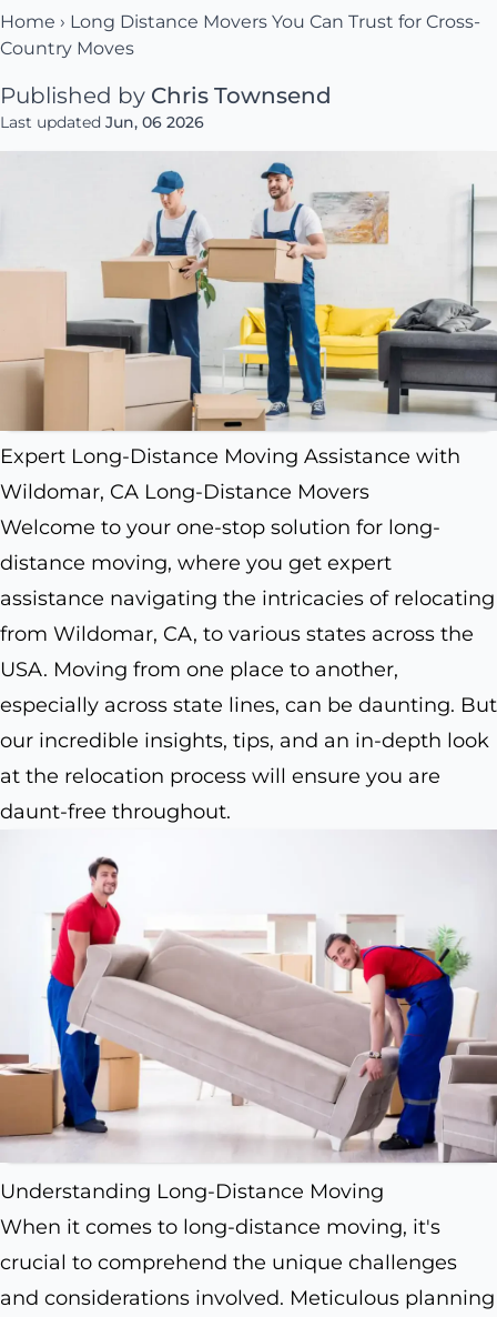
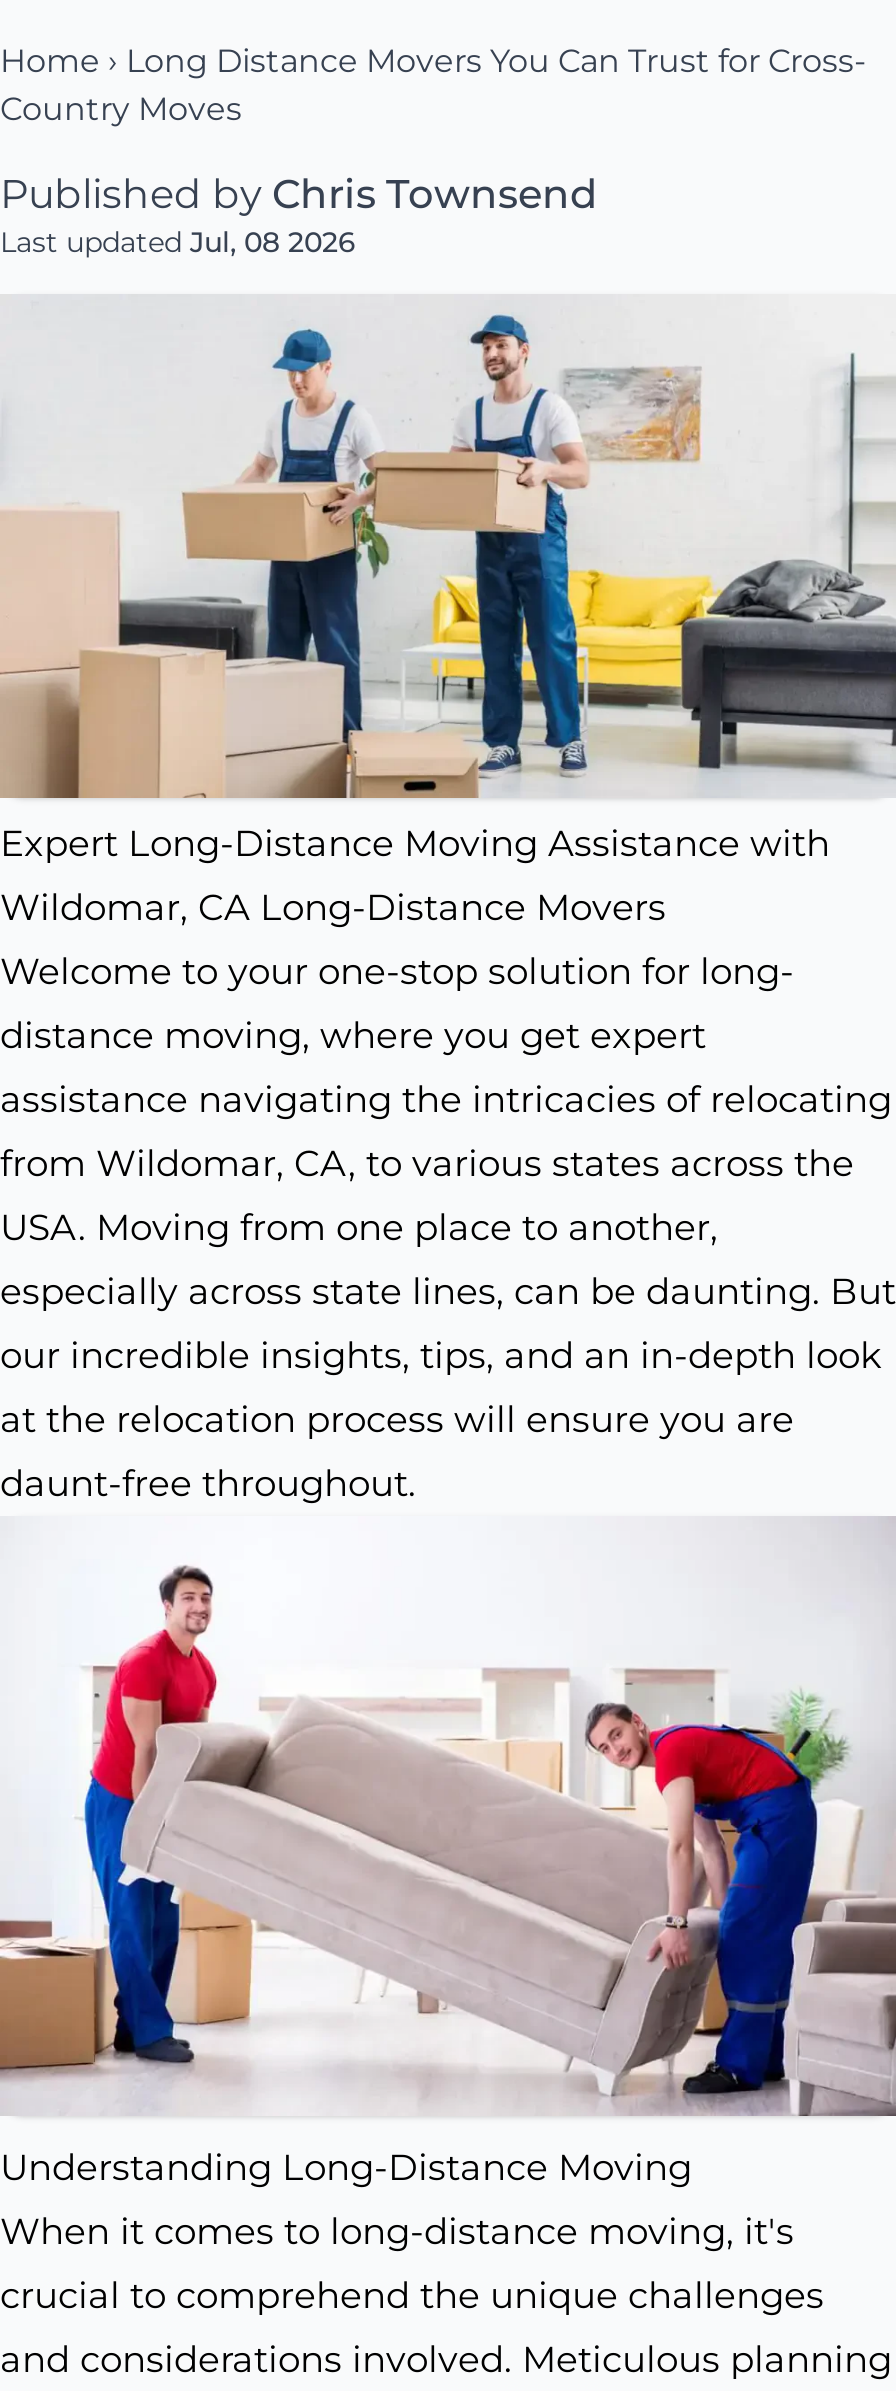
[0,112,204,132] Last updated Jun, 06 2026 -> [0,225,356,261] Last updated Jul, 08 2026

